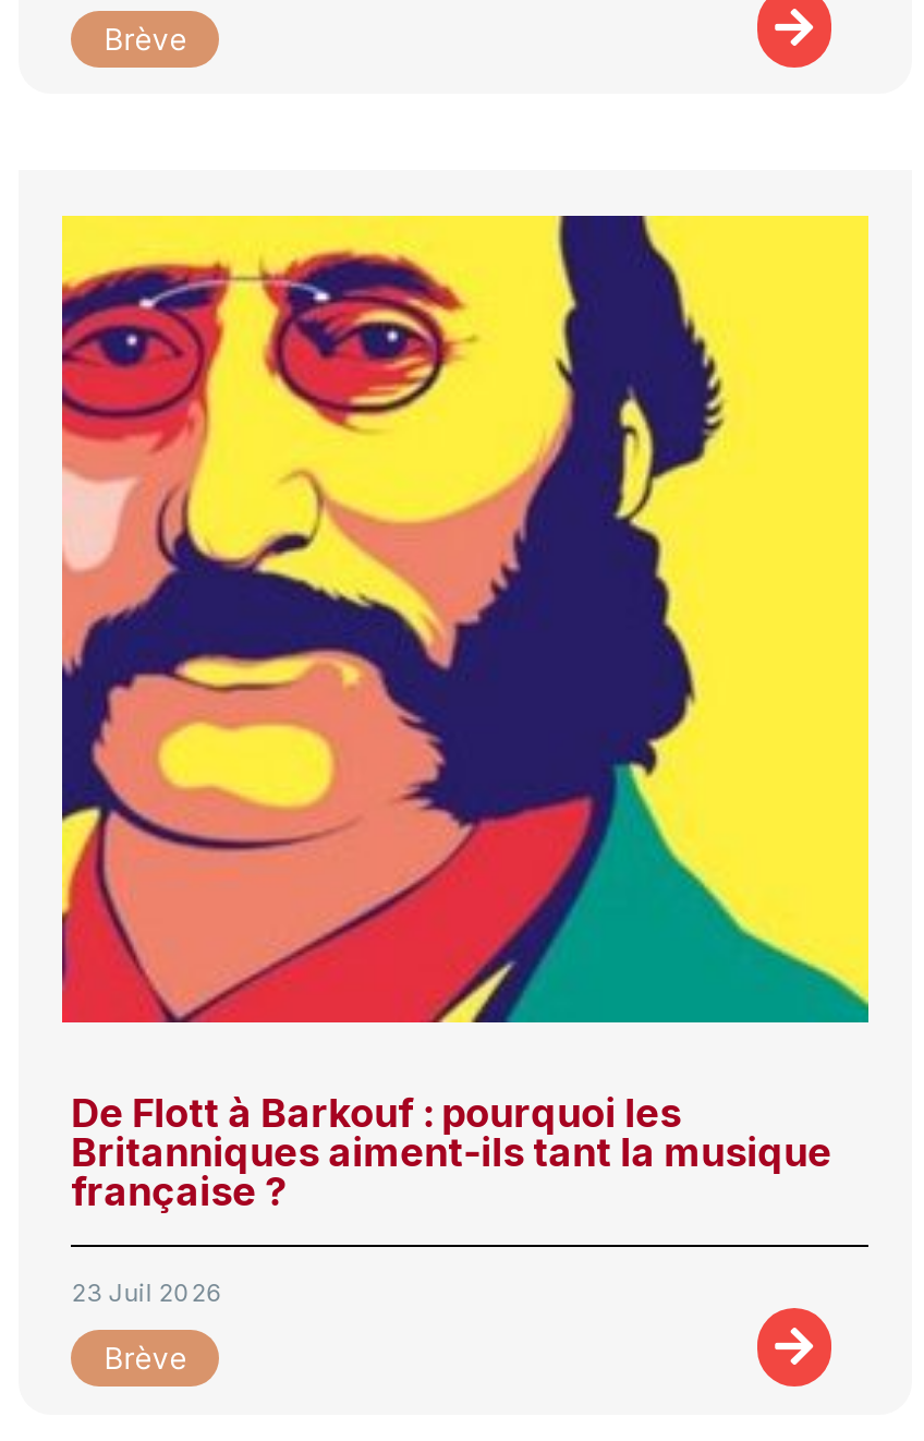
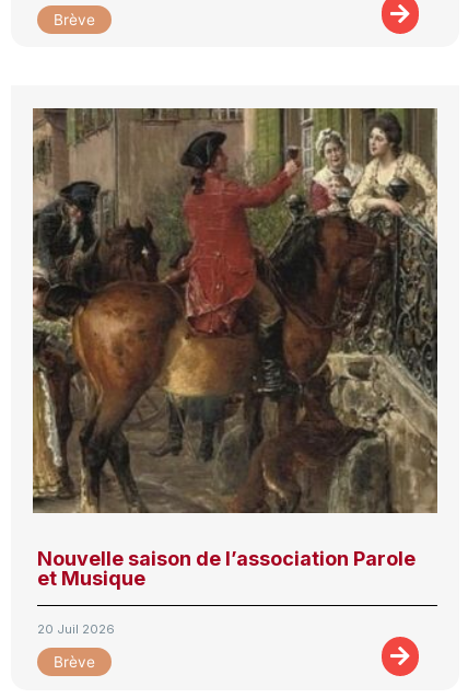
[60,214,871,1213] [image] | De Flott à Barkouf : pourquoi les | Britanniques aiment-ils tant la musique | française ? -> [32,107,438,589] [image] | Nouvelle saison de l’association Parole | et Musique
[71,1277,224,1307] 23 Juil 2026 -> [37,621,115,636] 20 Juil 2026

